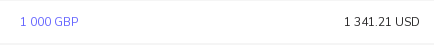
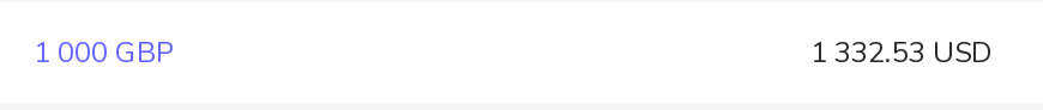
[344,14,420,30] 1 341.21 USD -> [810,33,993,72] 1 332.53 USD

